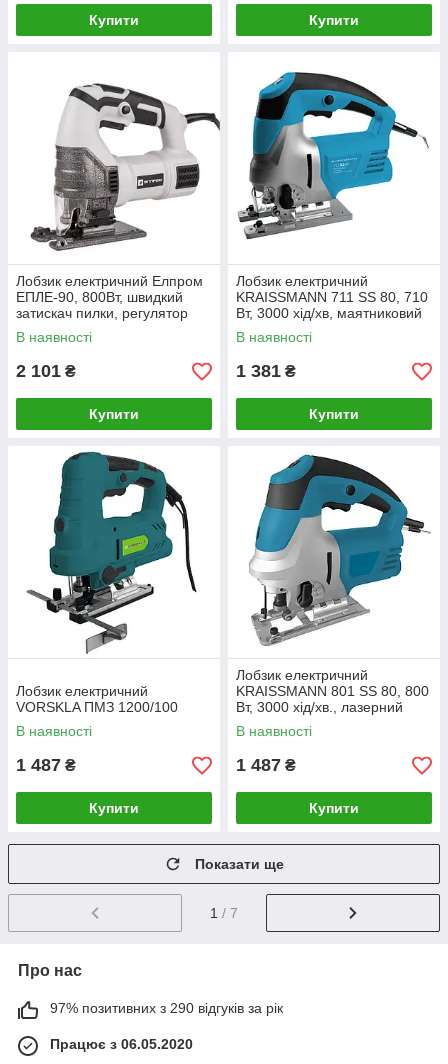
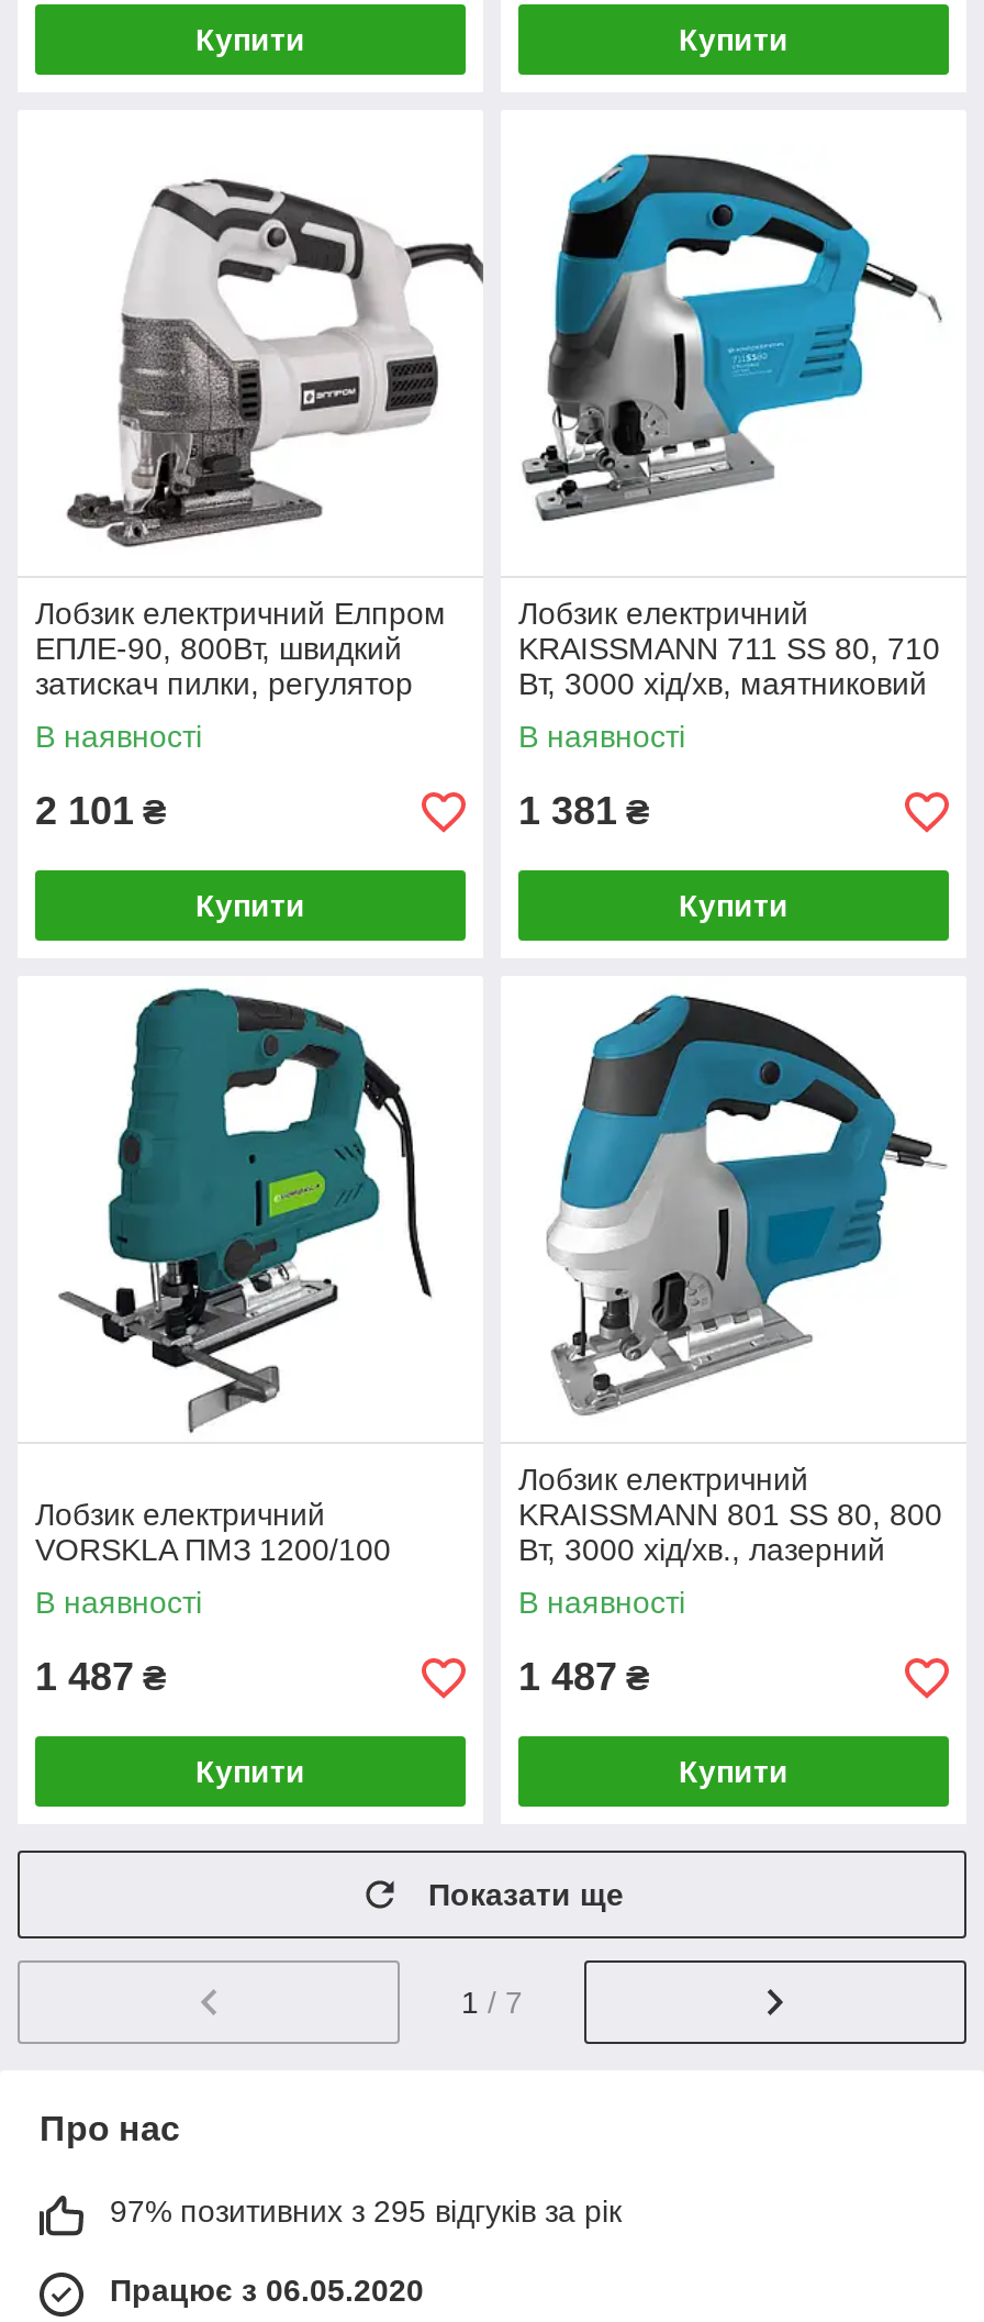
[50,1000,283,1016] 97% позитивних з 290 відгуків за рік -> [110,2193,622,2229] 97% позитивних з 295 відгуків за рік

